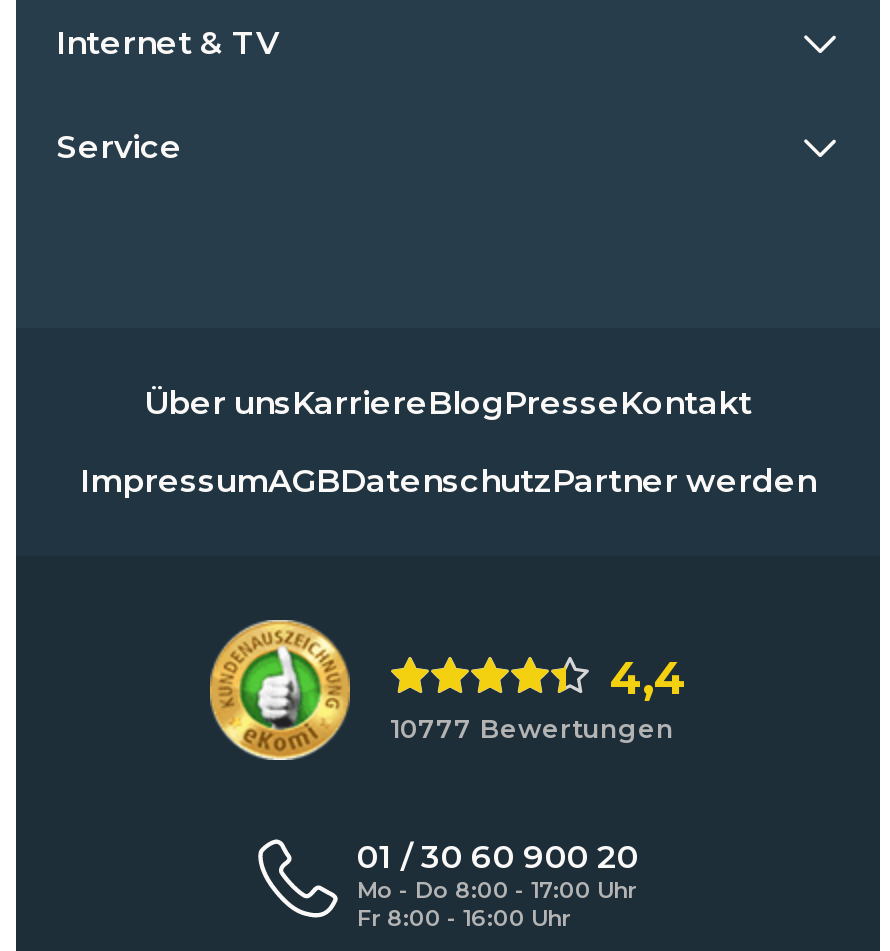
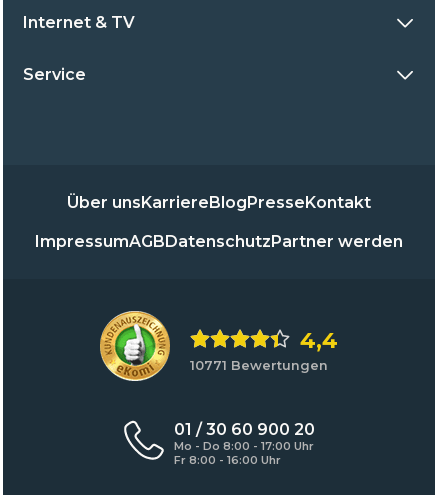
[390,714,674,744] 10777 Bewertungen -> [190,358,328,373] 10771 Bewertungen

